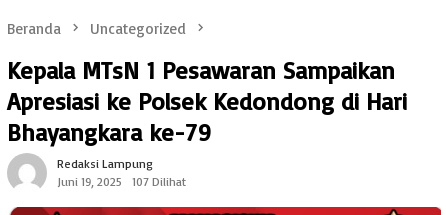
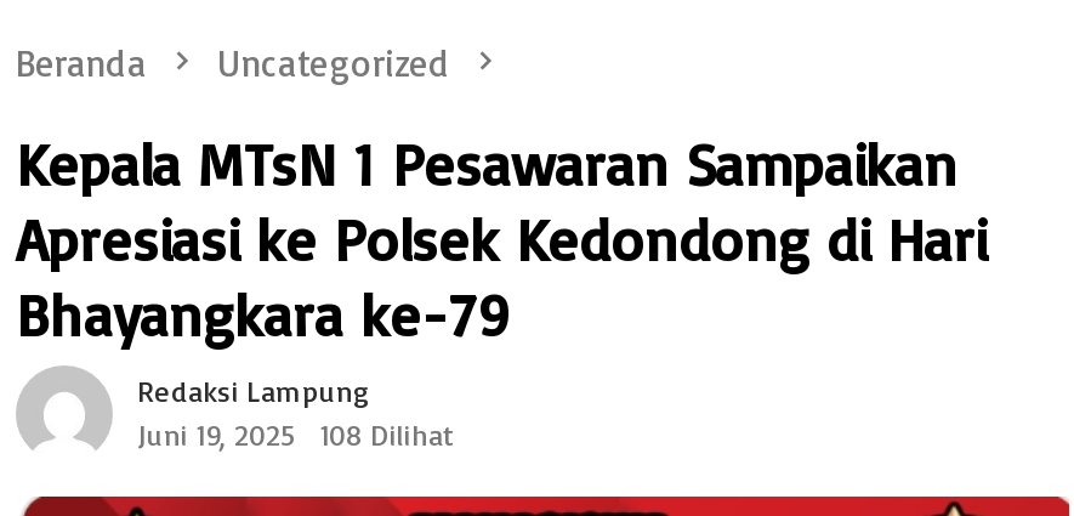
[57,174,186,189] Juni 19, 2025 107 Dilihat -> [137,417,453,453] Juni 19, 2025 108 Dilihat

